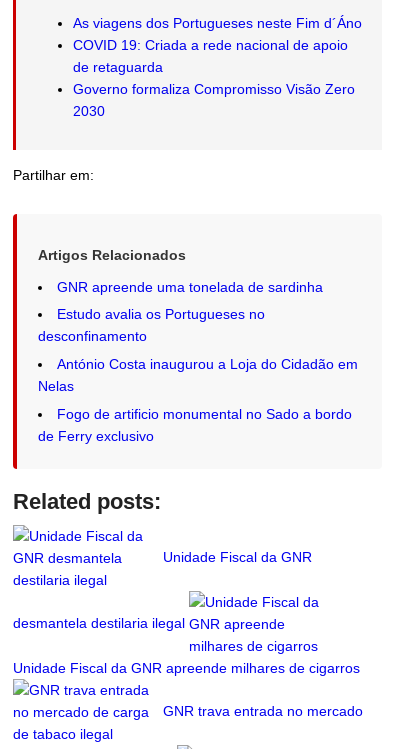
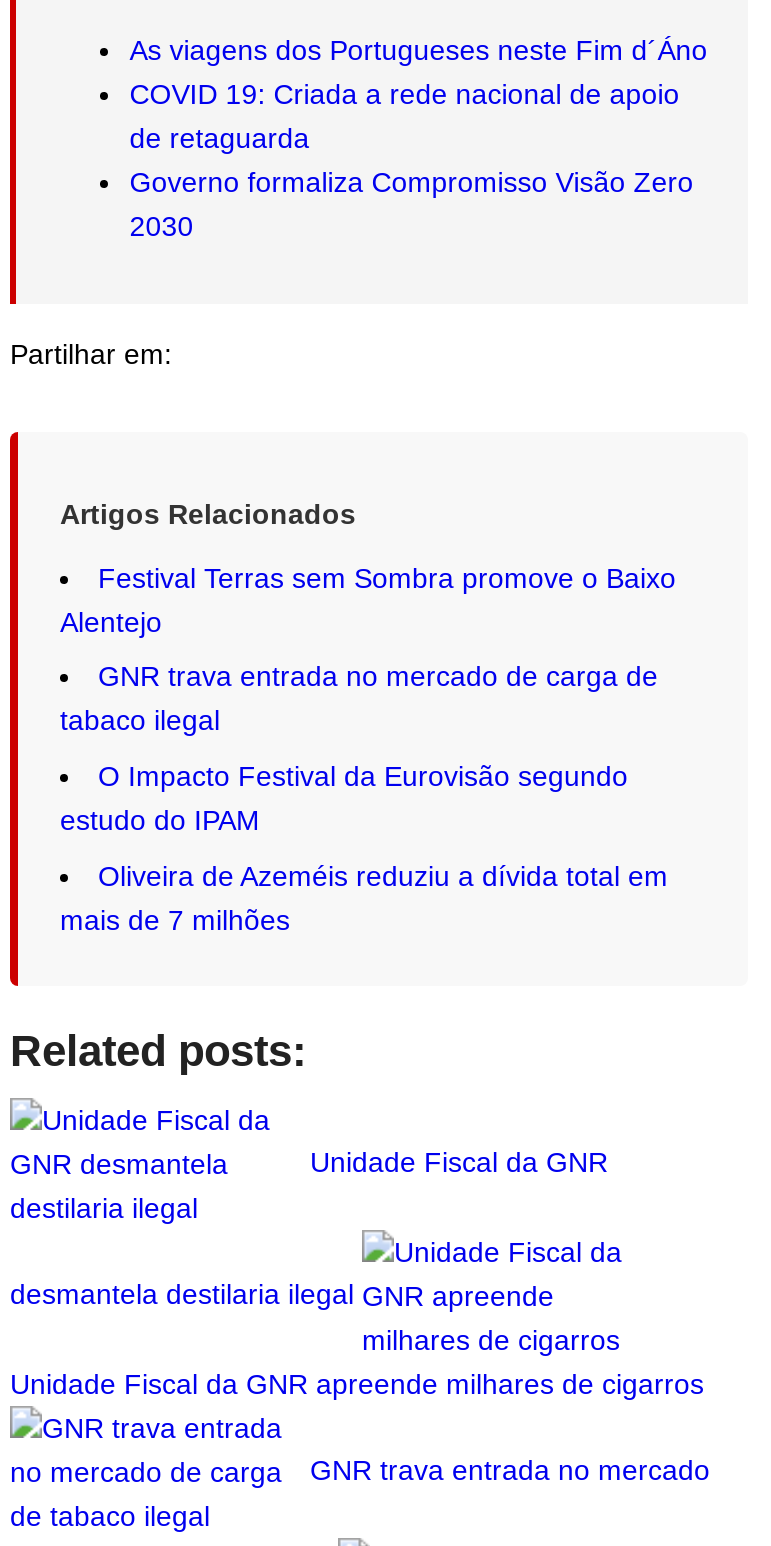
[57,279,323,295] GNR apreende uma tonelada de sardinha -> [60,562,676,638] Festival Terras sem Sombra promove o Baixo | Alentejo
[38,306,265,344] Estudo avalia os Portugueses no | desconfinamento -> [60,661,658,737] GNR trava entrada no mercado de carga de | tabaco ilegal
[38,356,358,394] António Costa inaugurou a Loja do Cidadão em | Nelas -> [60,760,628,836] O Impacto Festival da Eurovisão segundo | estudo do IPAM
[38,406,352,444] Fogo de artificio monumental no Sado a bordo | de Ferry exclusivo -> [60,859,668,935] Oliveira de Azeméis reduziu a dívida total em | mais de 7 milhões

